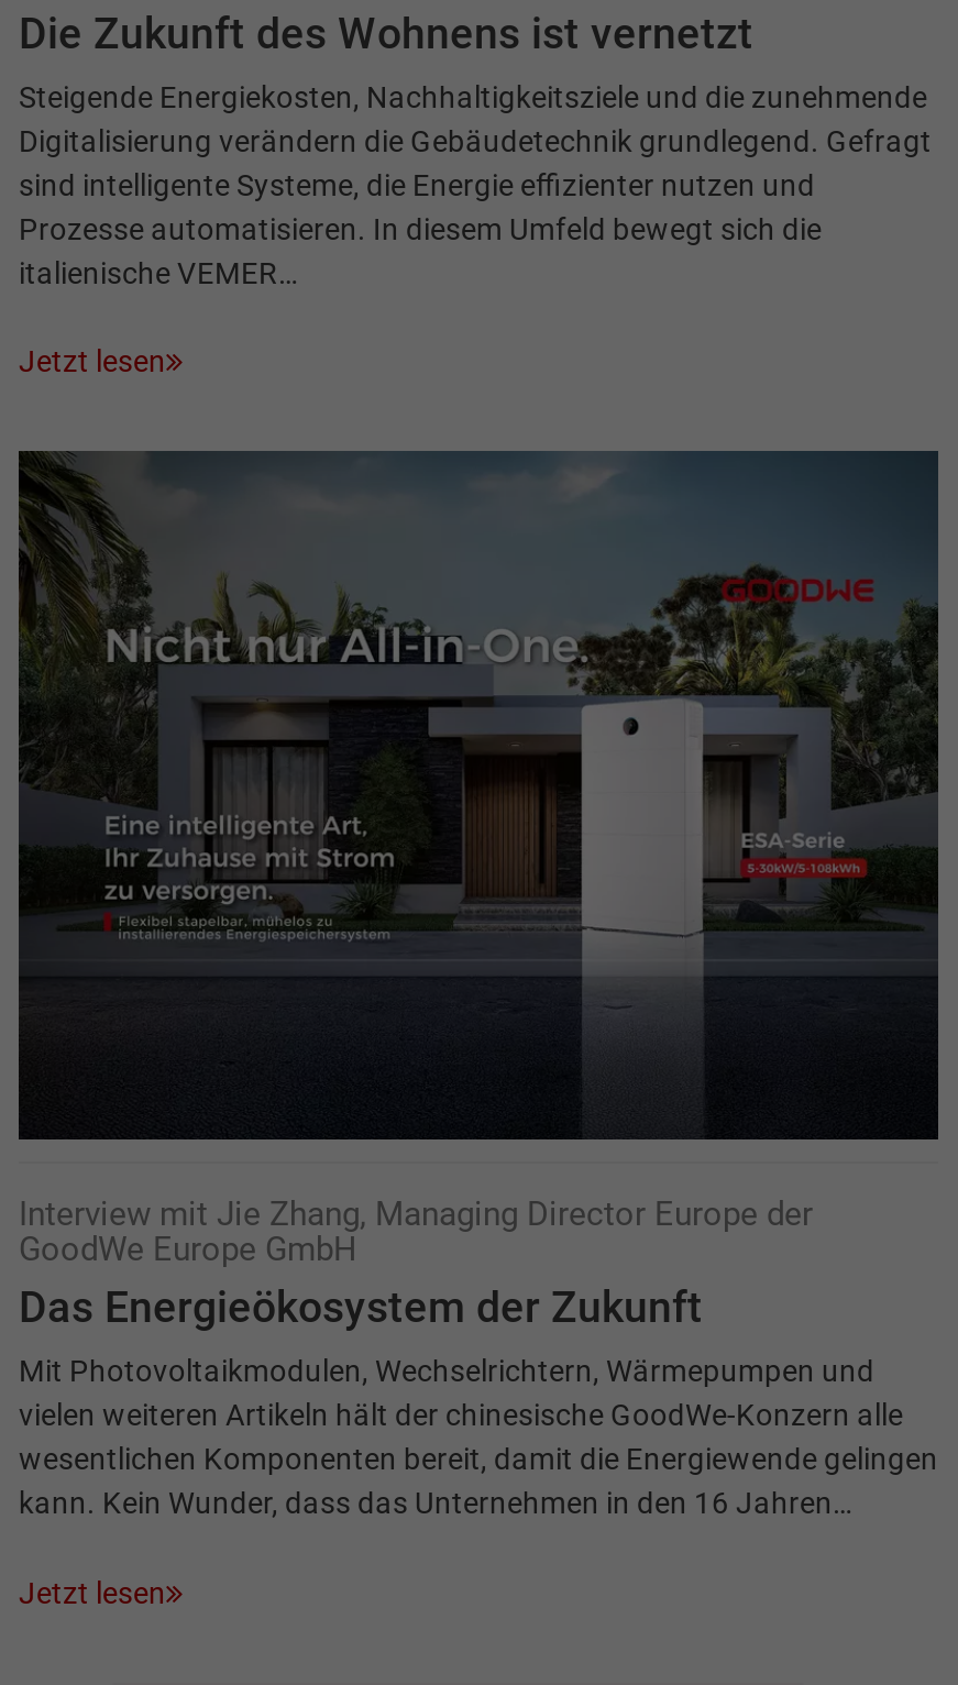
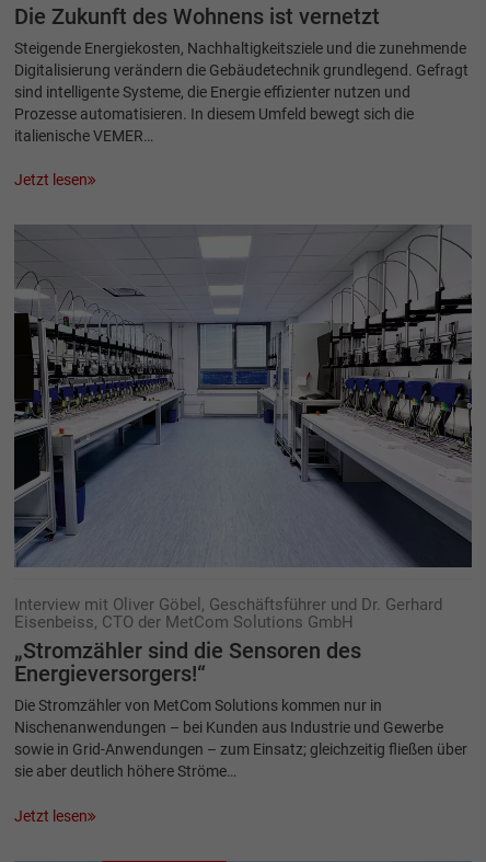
[16,451,940,1521] [image] | Interview mit Jie Zhang, Managing Director Europe der | GoodWe Europe GmbH | Das Energieökosystem der Zukunft | Mit Photovoltaikmodulen, Wechselrichtern, Wärmepumpen und | vielen weiteren Artikeln hält der chinesische GoodWe-Konzern alle | wesentlichen Komponenten bereit, damit die Energiewende gelingen | kann. Kein Wunder, dass das Unternehmen in den 16 Jahren… -> [13,225,473,780] [image] | Interview mit Oliver Göbel, Geschäftsführer und Dr. Gerhard | Eisenbeiss, CTO der MetCom Solutions GmbH | „Stromzähler sind die Sensoren des | Energieversorgers!“ | Die Stromzähler von MetCom Solutions kommen nur in | Nischenanwendungen – bei Kunden aus Industrie und Gewerbe | sowie in Grid-Anwendungen – zum Einsatz; gleichzeitig fließen über | sie aber deutlich höhere Ströme…

